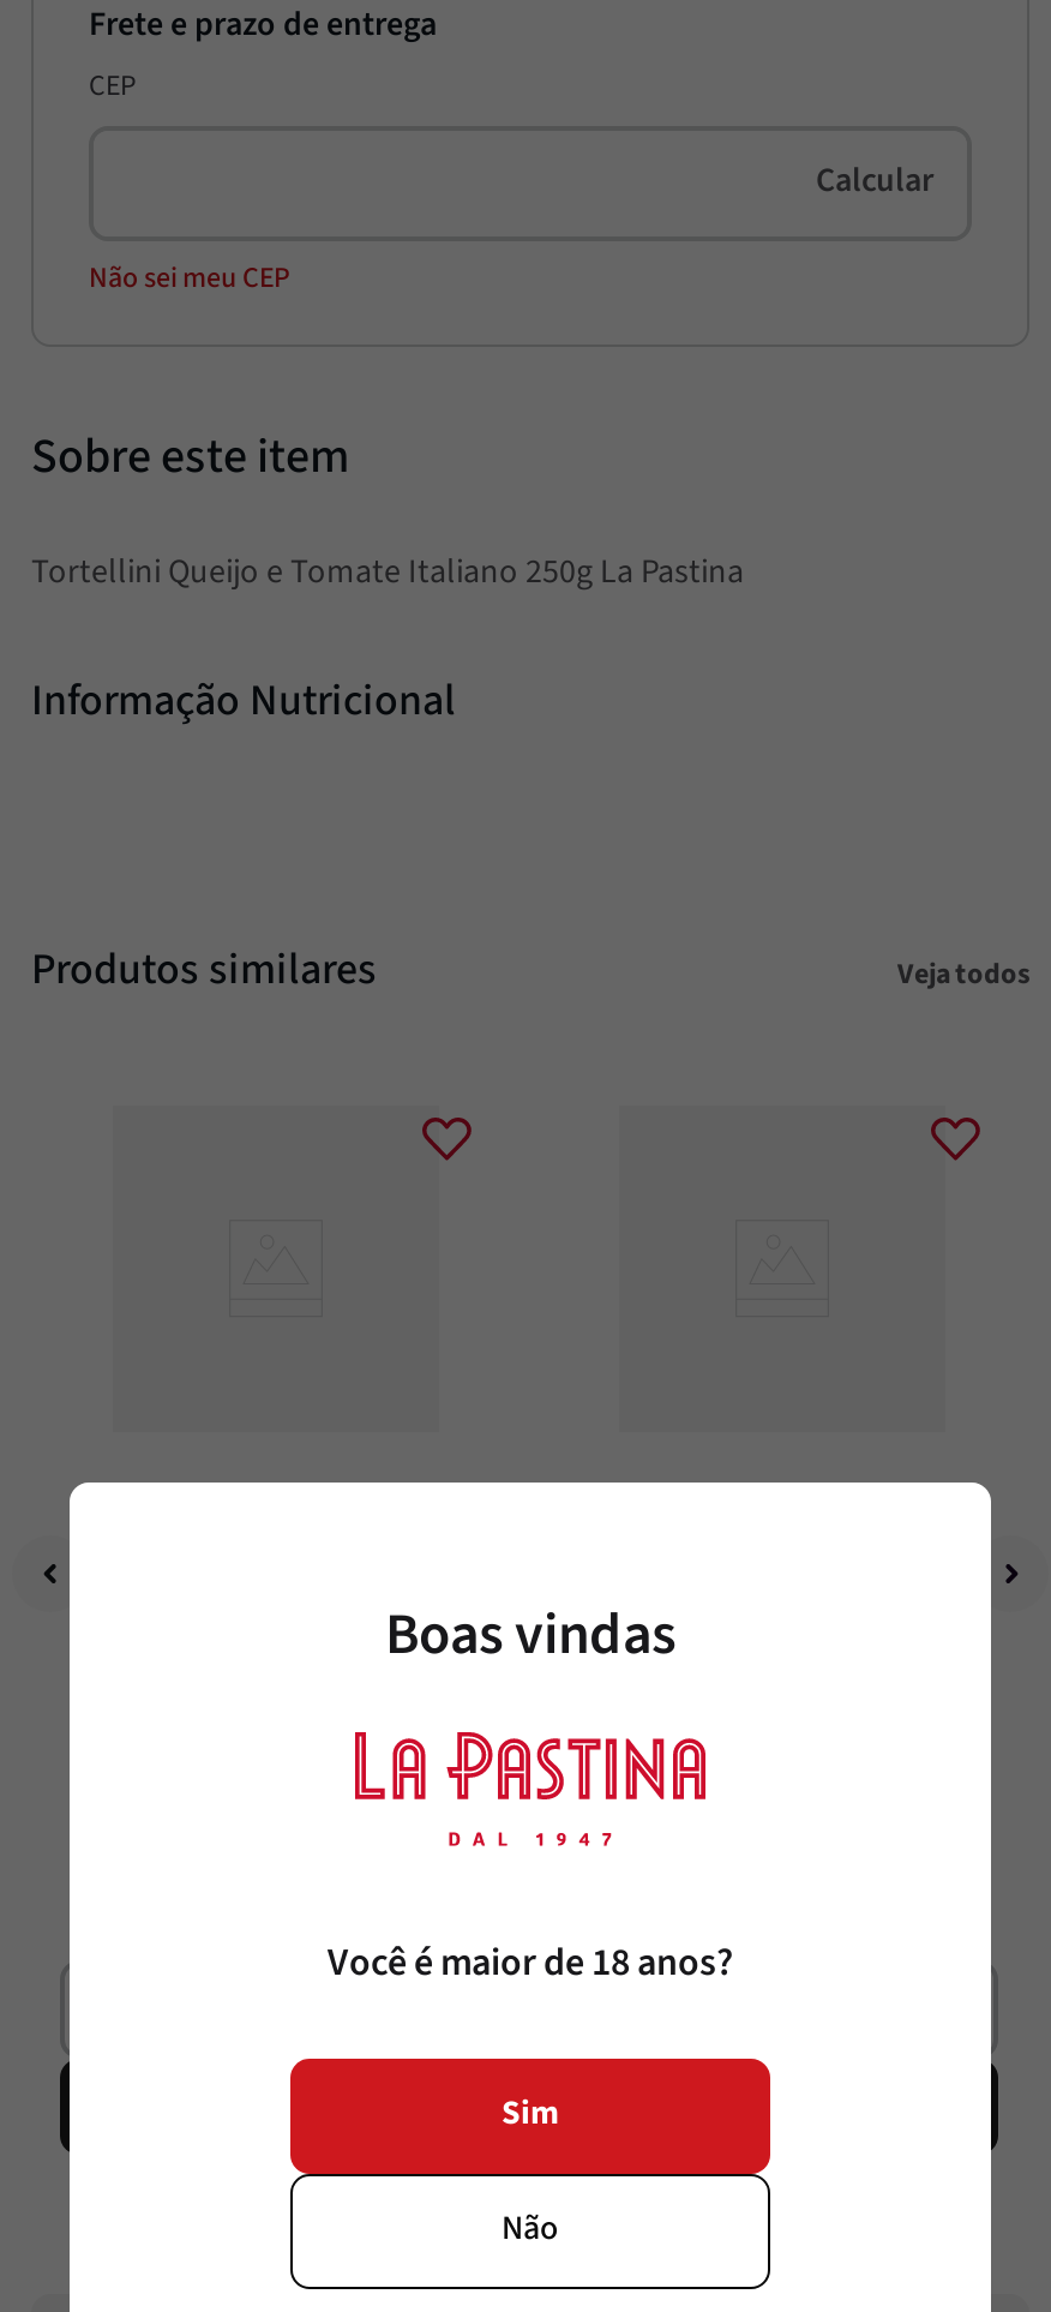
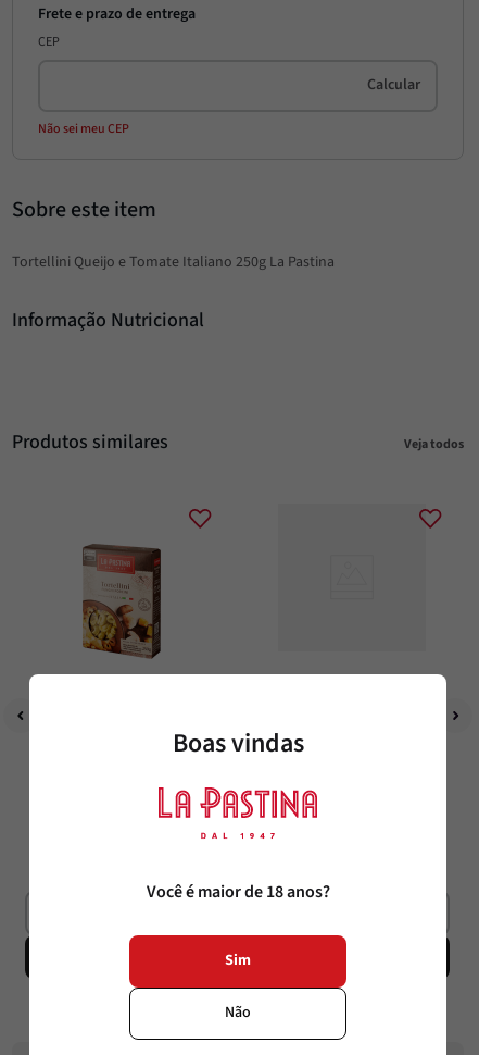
none -> [83,544,161,659] [image]

